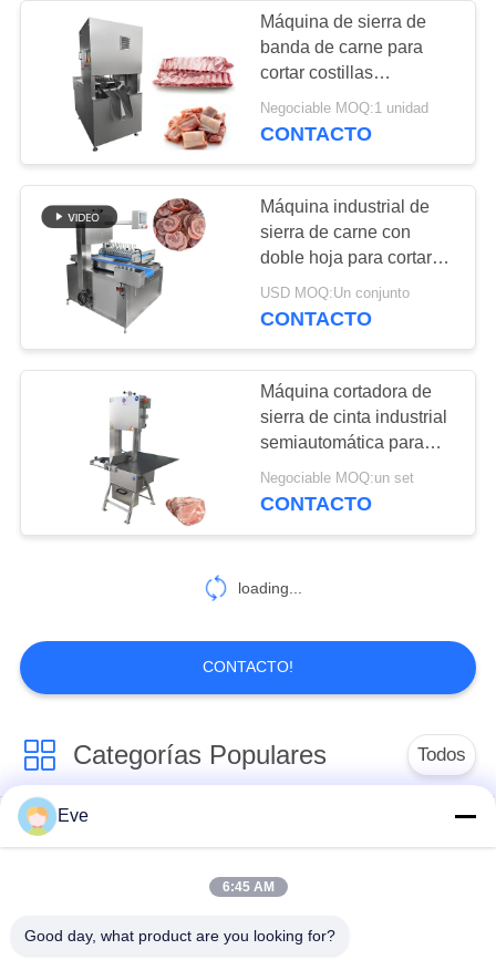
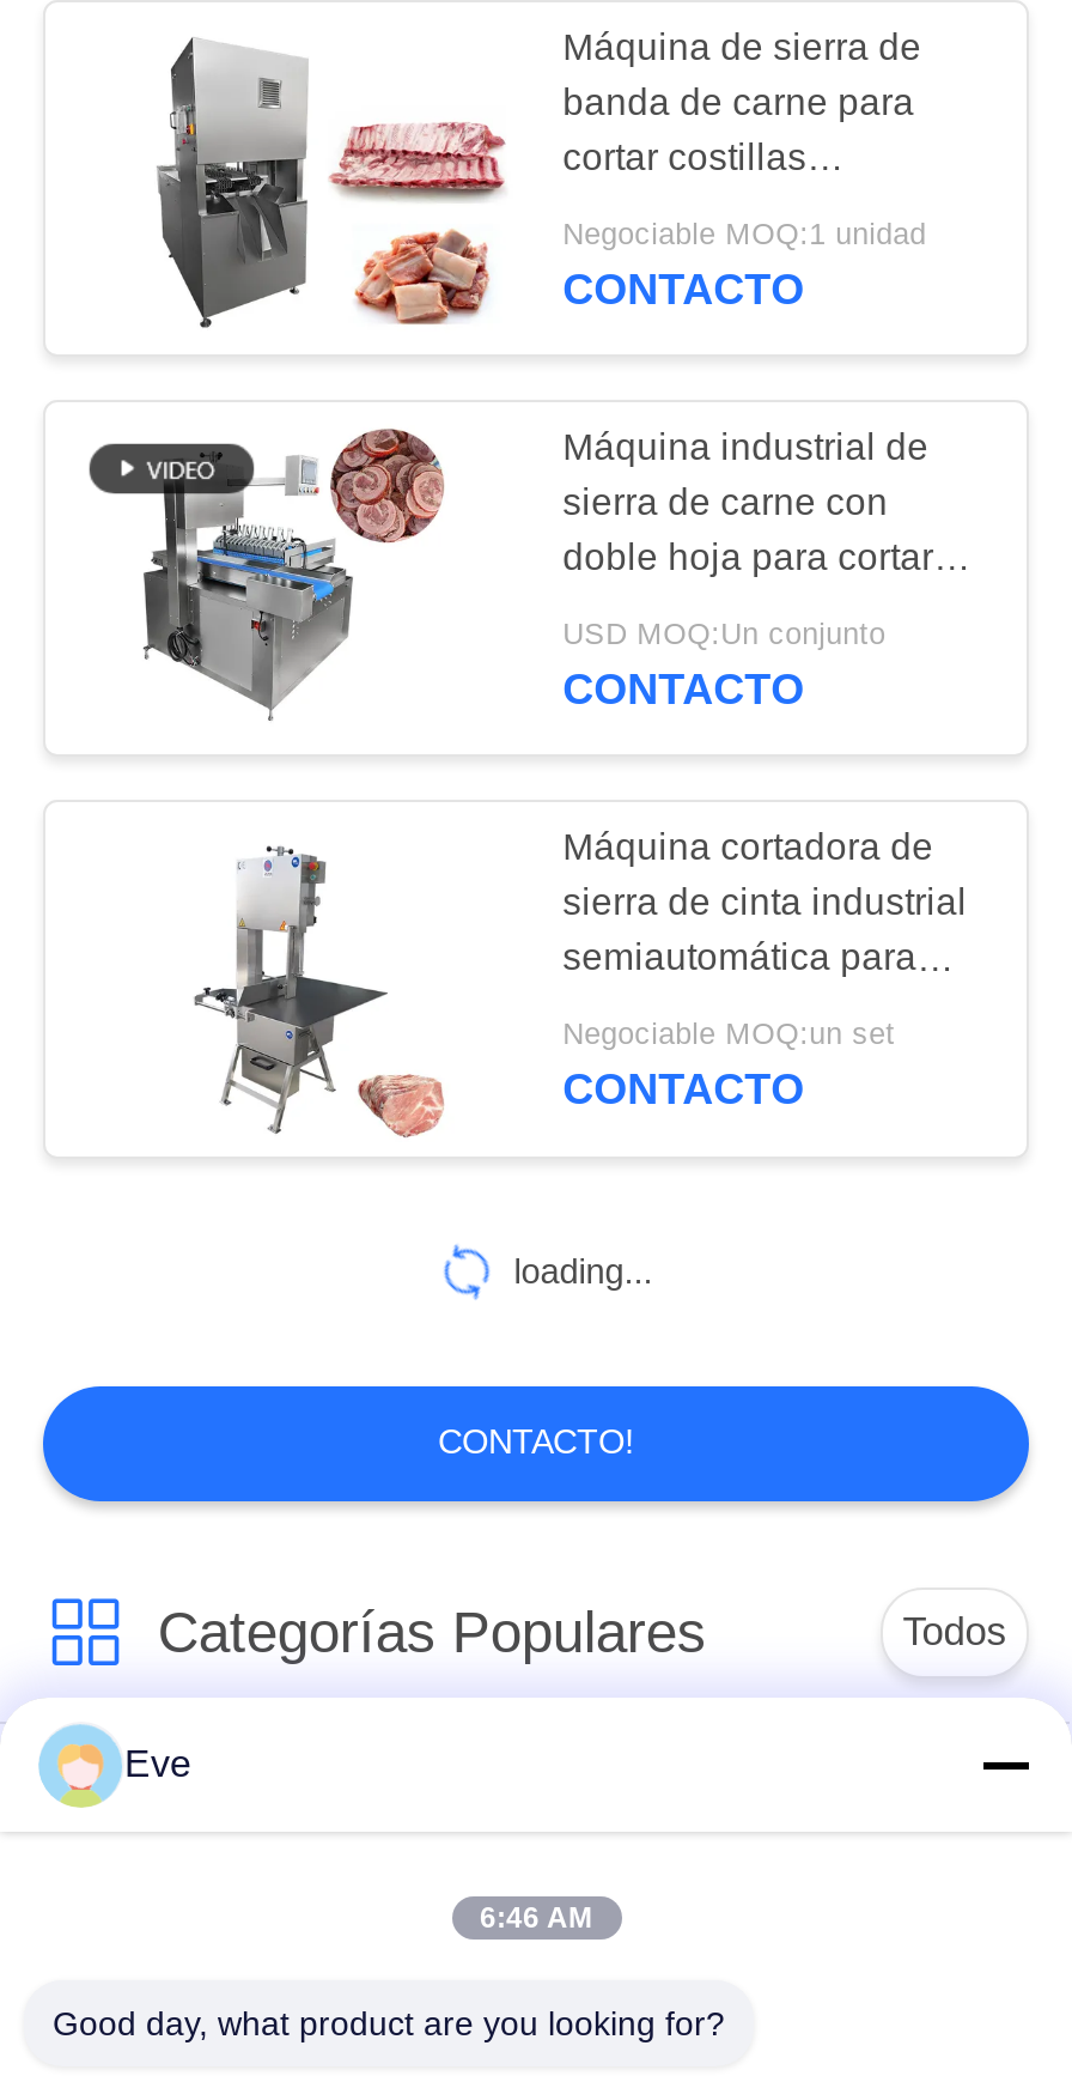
[222,879,274,895] 6:45 AM -> [480,1901,592,1935] 6:46 AM

